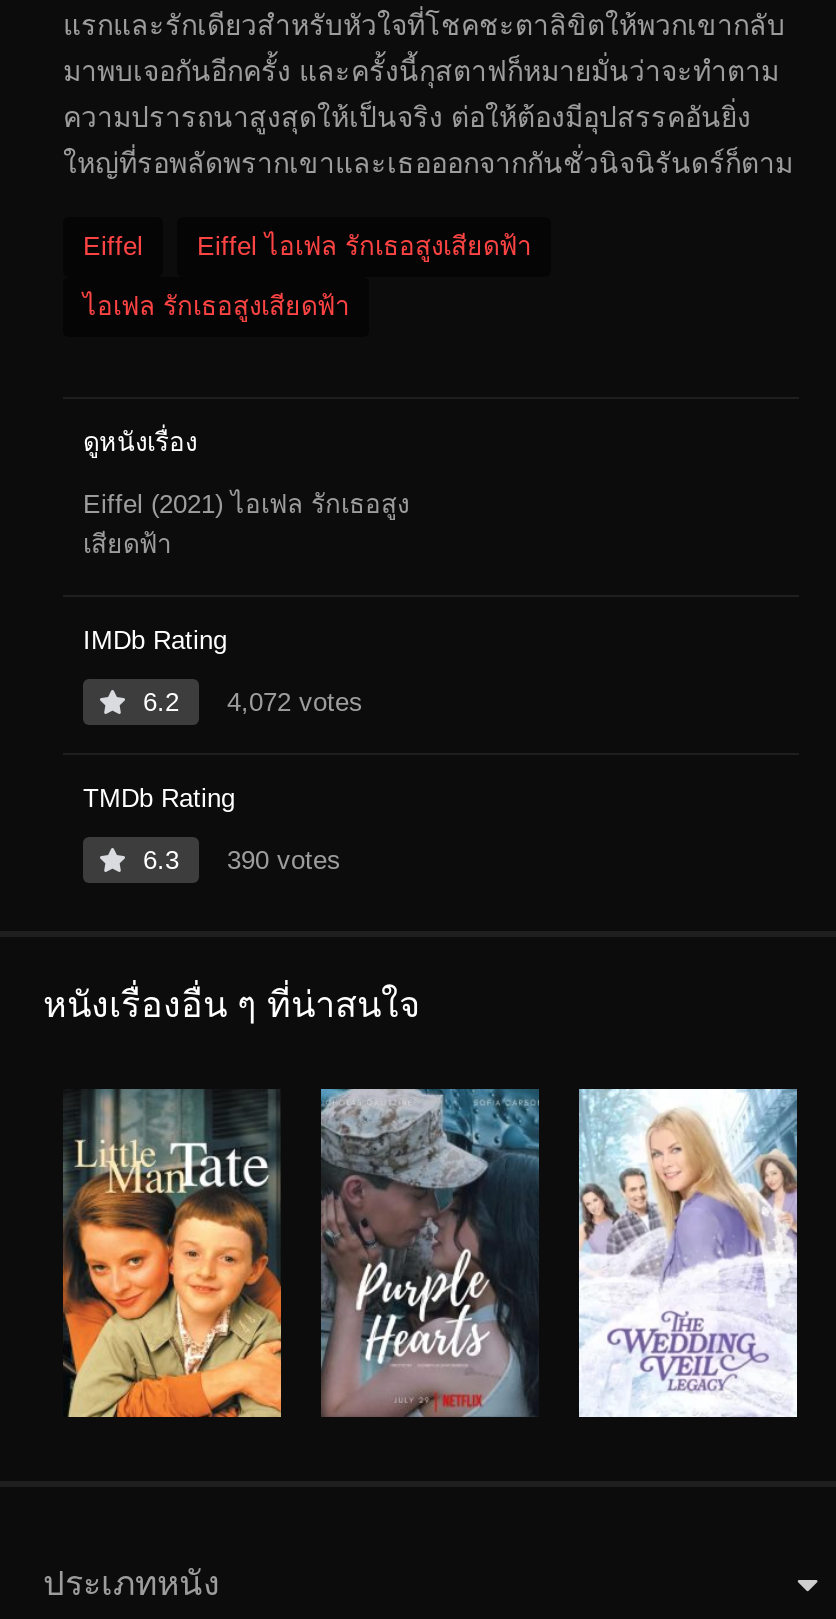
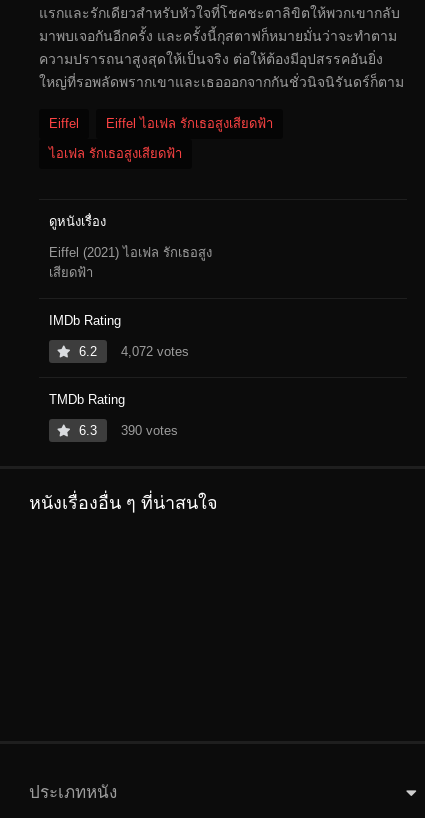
[61,1087,283,1419] [image] -> none
[319,1087,541,1419] [image] -> none
[577,1087,799,1419] [image] -> none

